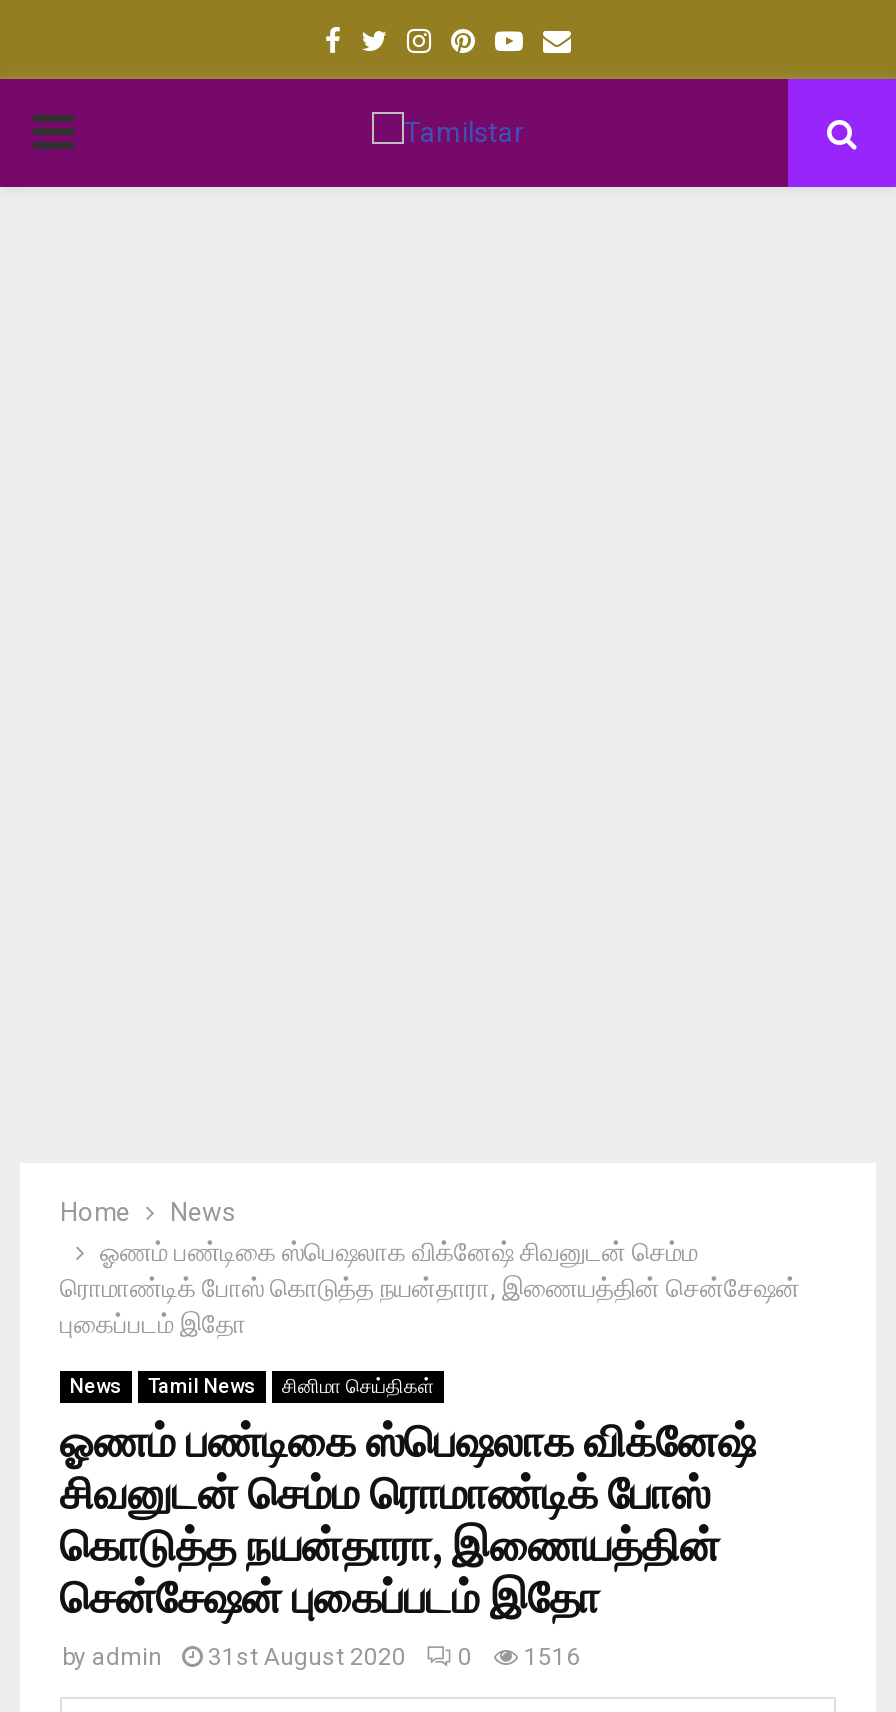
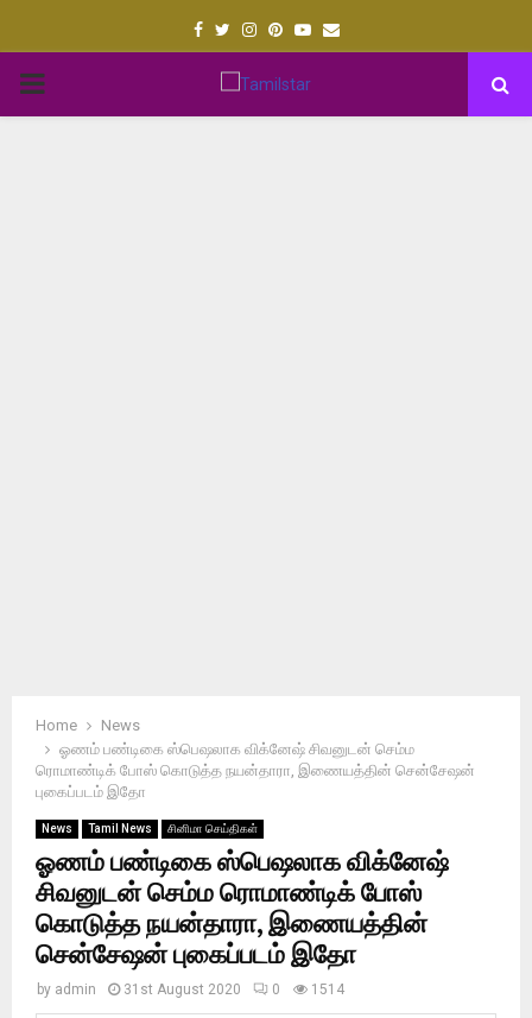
[62,1643,580,1671] by admin 31st August 2020 0 1516 -> [37,981,344,998] by admin 31st August 2020 0 1514

